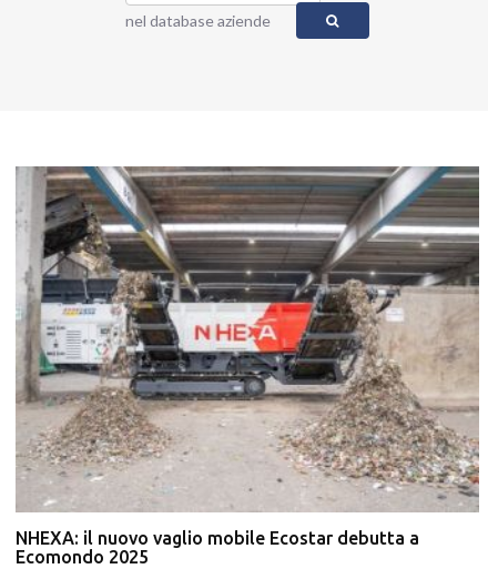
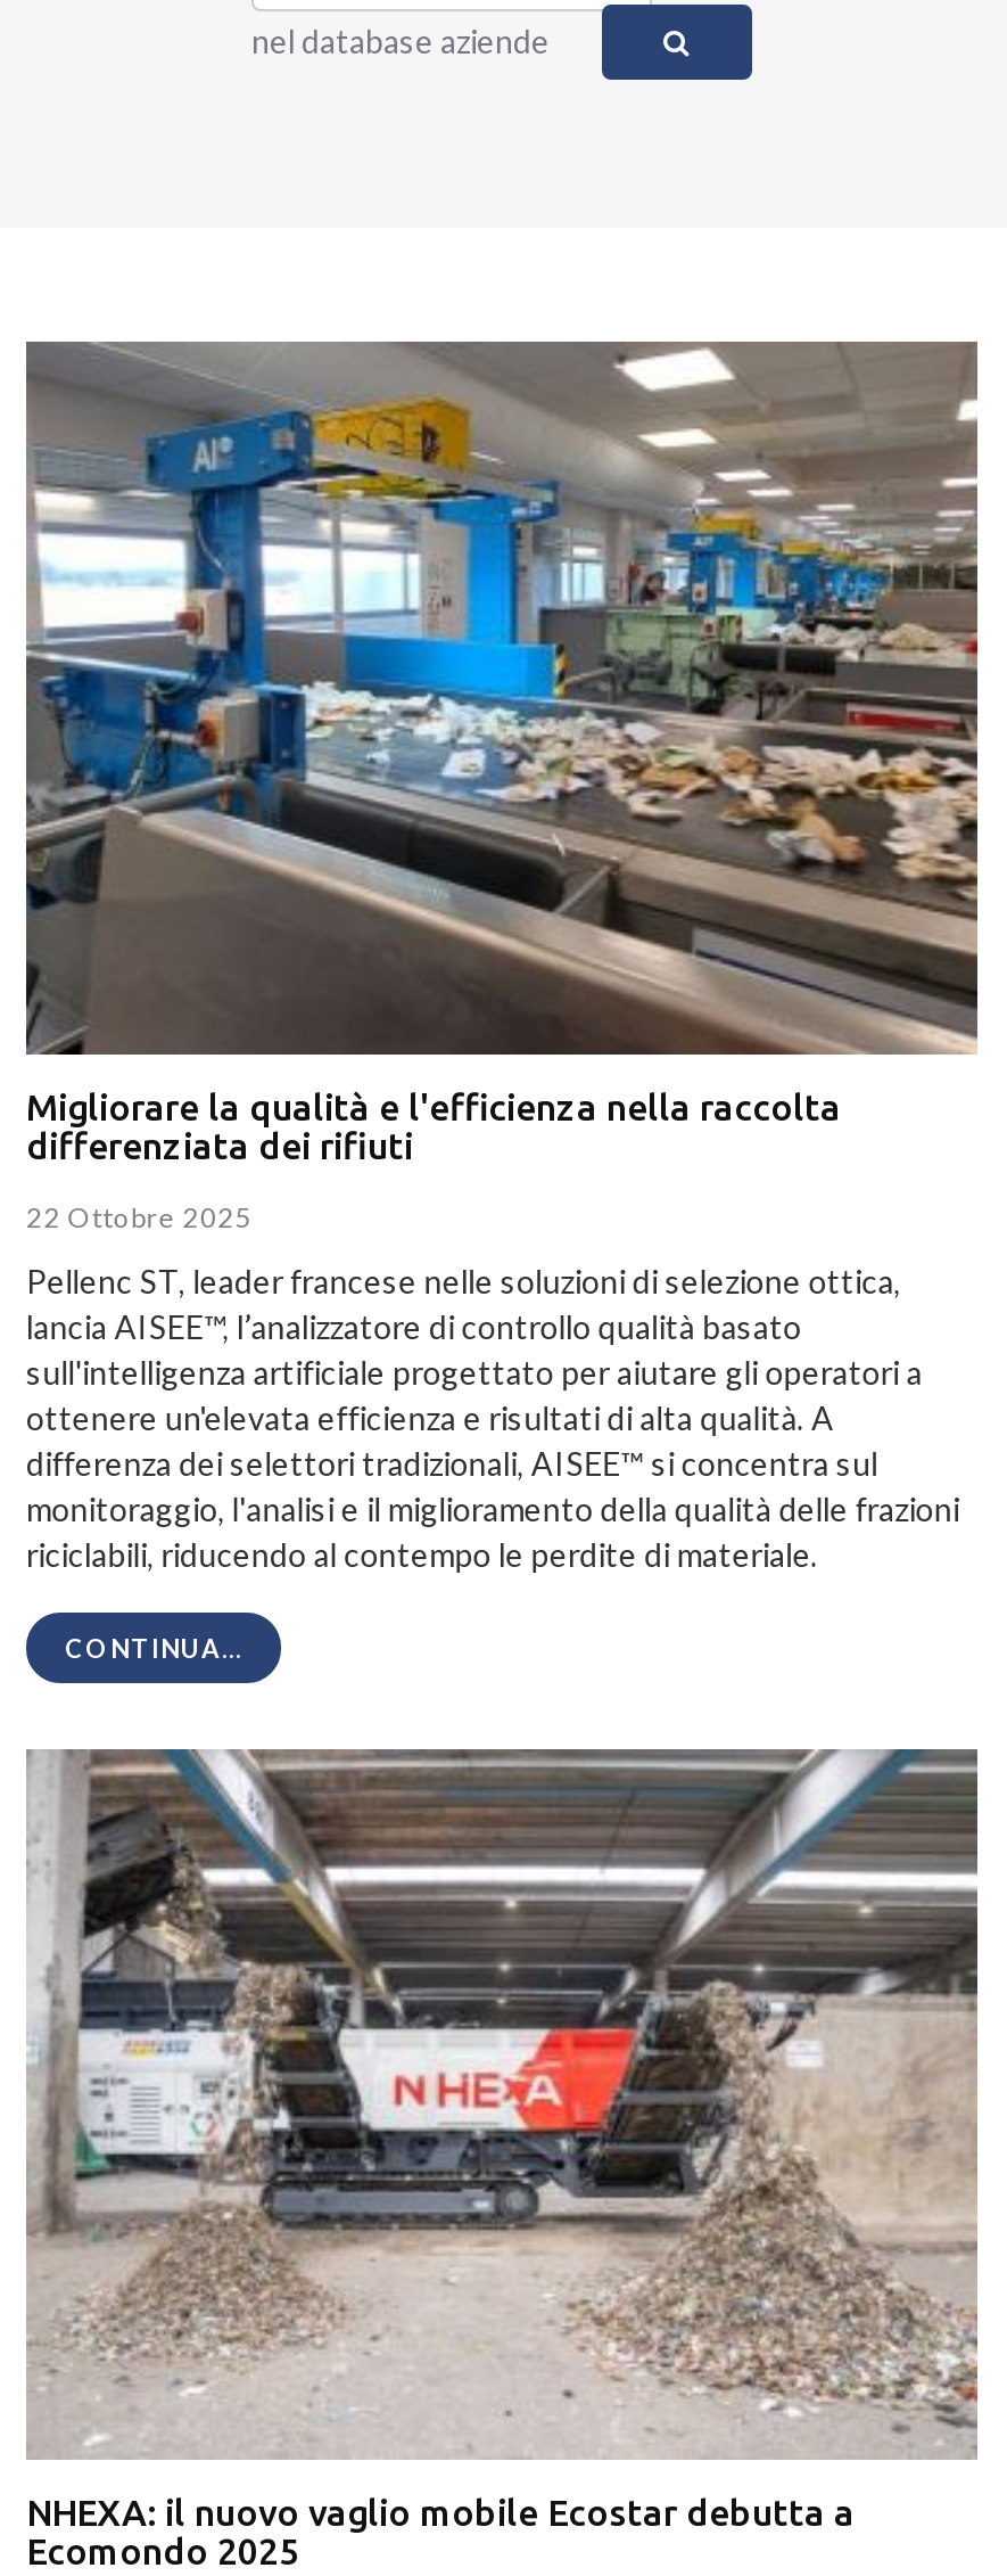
none -> [26,342,980,1662] [image] | Migliorare la qualità e l'efficienza nella raccolta | differenziata dei rifiuti | 22 Ottobre 2025 | Pellenc ST, leader francese nelle soluzioni di selezione ottica, | lancia AISEE™, l’analizzatore di controllo qualità basato | sull'intelligenza artificiale progettato per aiutare gli operatori a | ottenere un'elevata efficienza e risultati di alta qualità. A | differenza dei selettori tradizionali, AISEE™ si concentra sul | monitoraggio, l'analisi e il miglioramento della qualità delle frazioni | riciclabili, riducendo al contempo le perdite di materiale. | CONTINUA...

